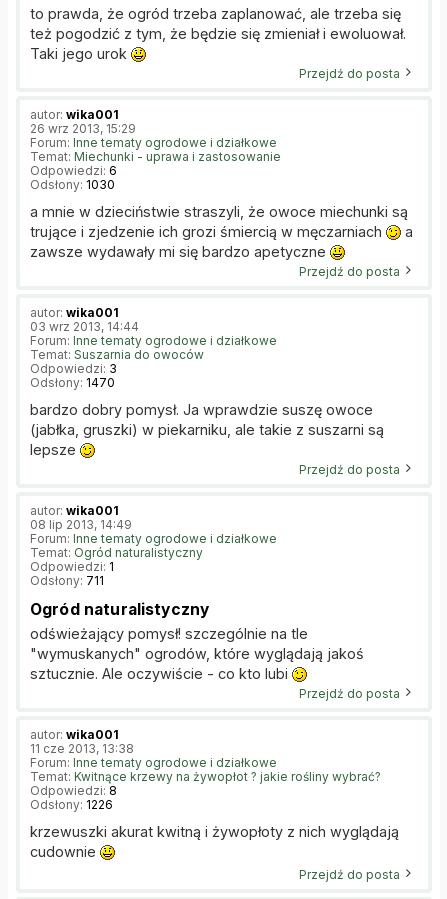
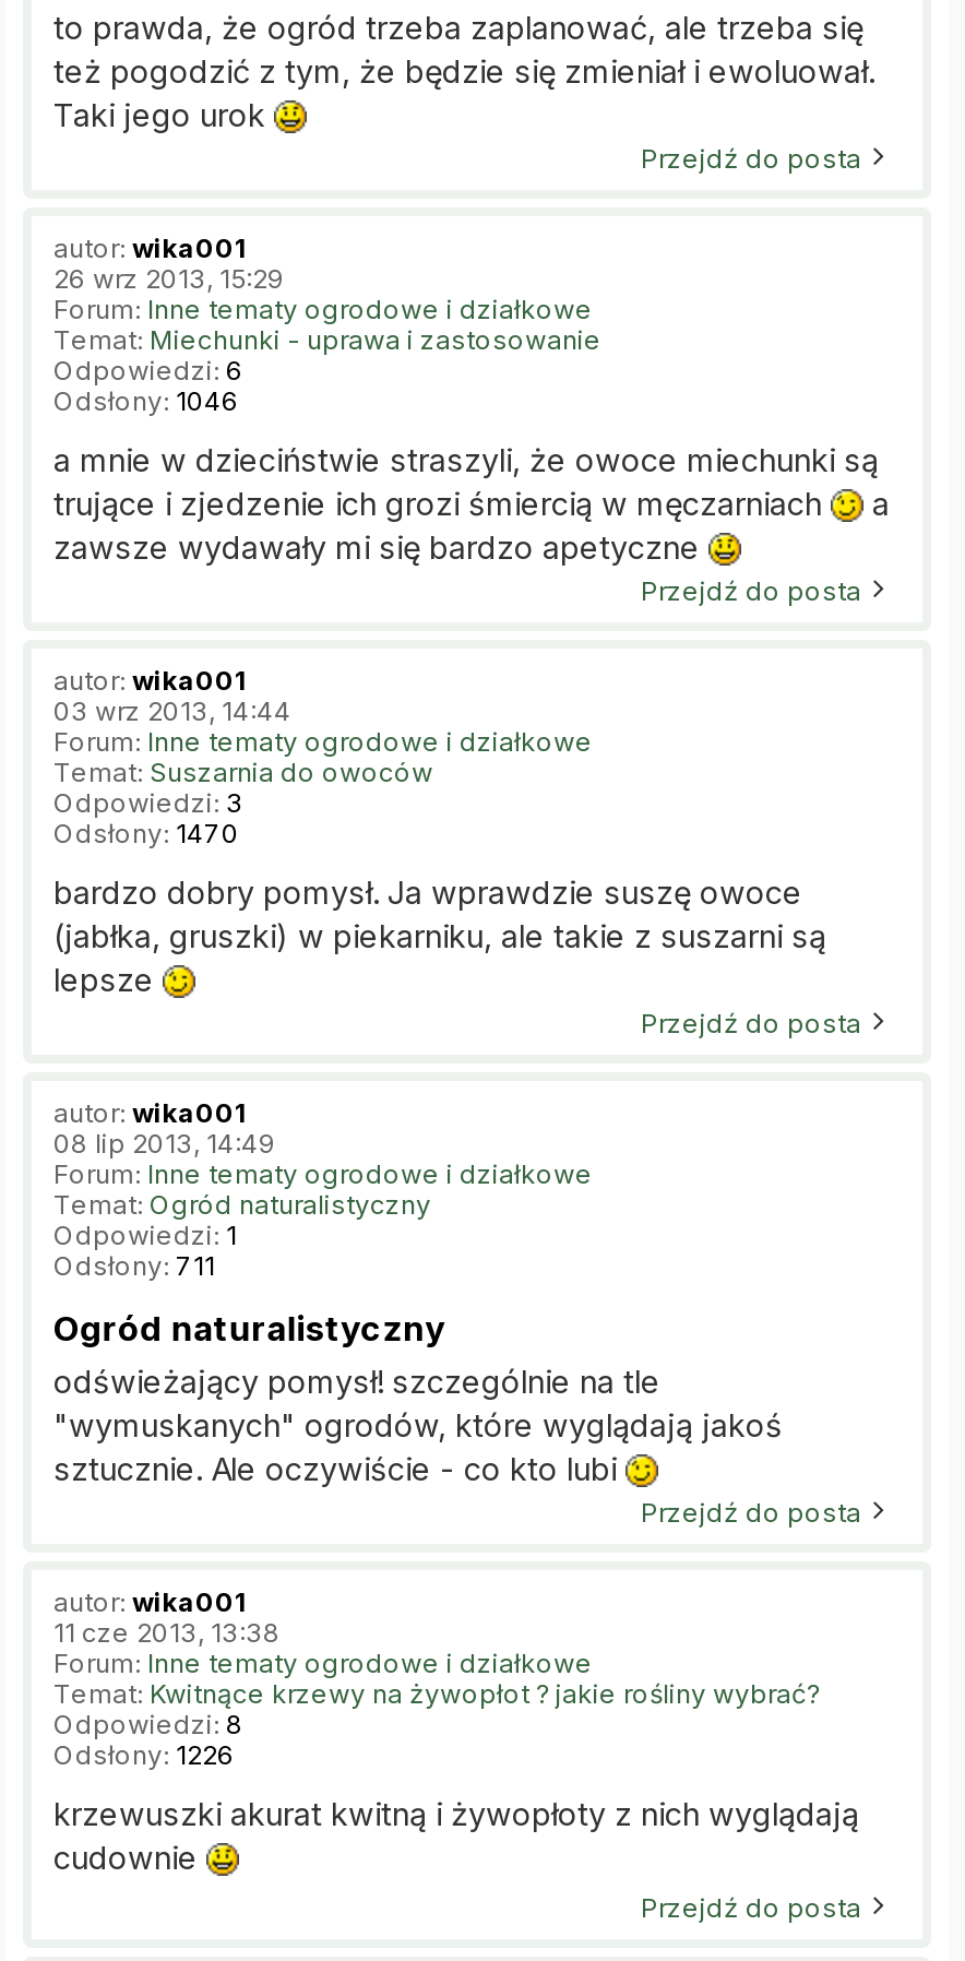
[30,177,115,192] Odsłony: 1030 -> [53,385,239,418] Odsłony: 1046

